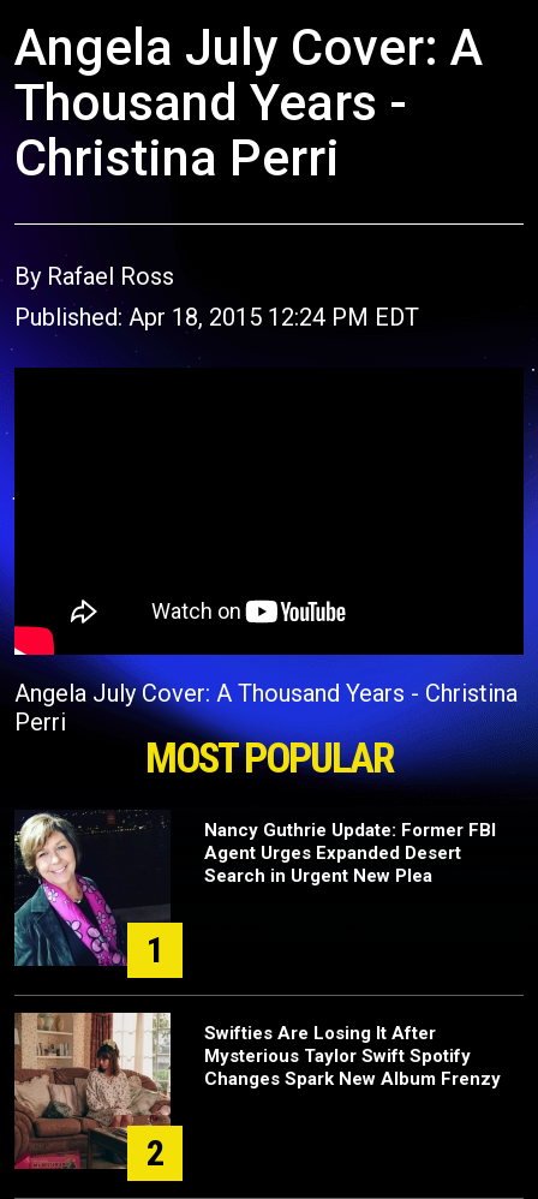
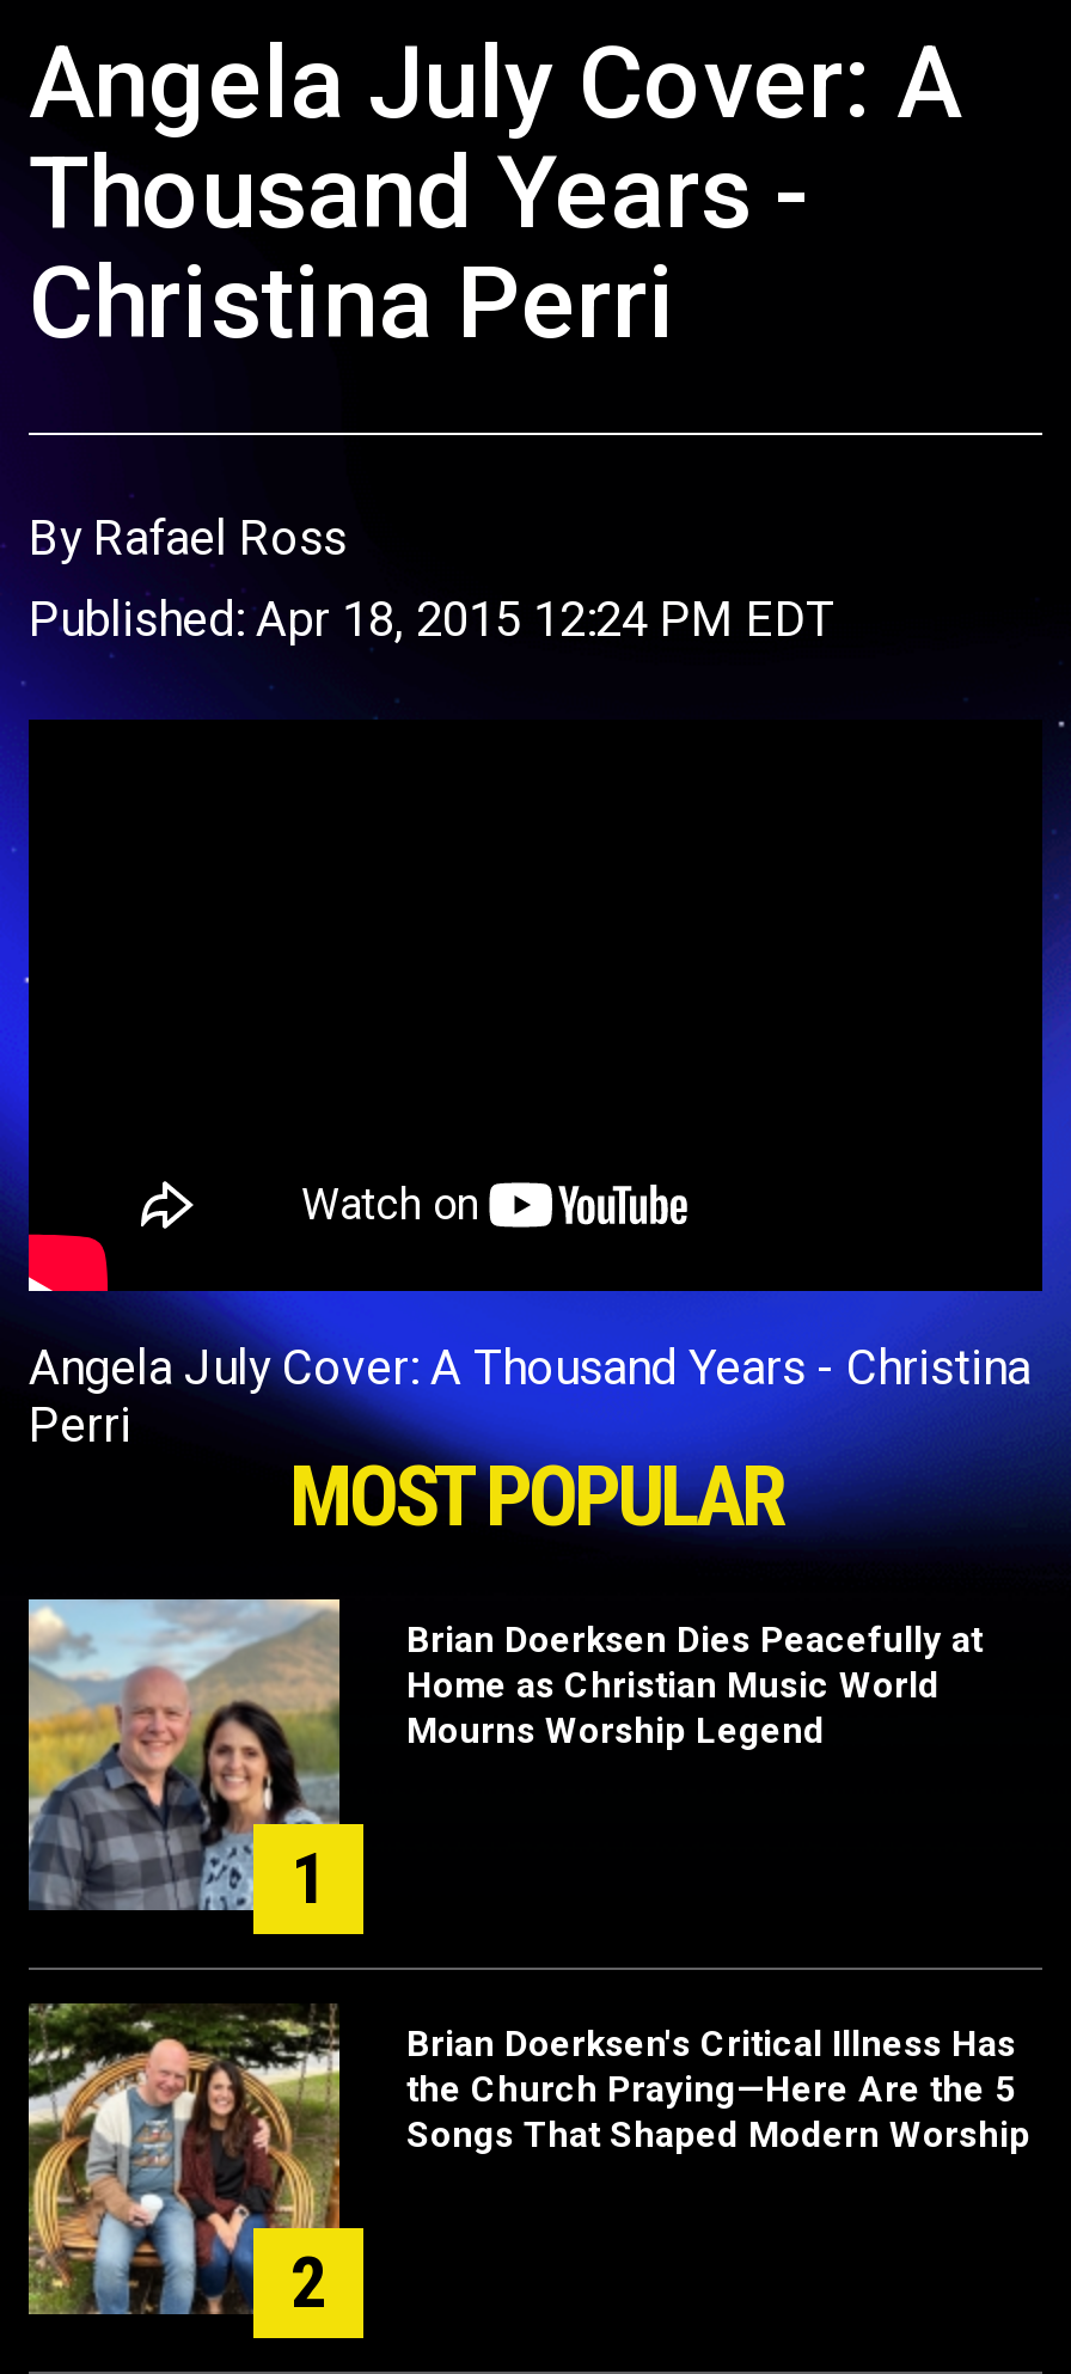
[14,810,496,966] [image] | Nancy Guthrie Update: Former FBI | Agent Urges Expanded Desert | Search in Urgent New Plea -> [26,1597,983,1913] [image] | Brian Doerksen Dies Peacefully at | Home as Christian Music World | Mourns Worship Legend
[14,1012,501,1170] [image] | Swifties Are Losing It After | Mysterious Taylor Swift Spotify | Changes Spark New Album Frenzy -> [26,2003,1030,2317] [image] | Brian Doerksen's Critical Illness Has | the Church Praying—Here Are the 5 | Songs That Shaped Modern Worship

